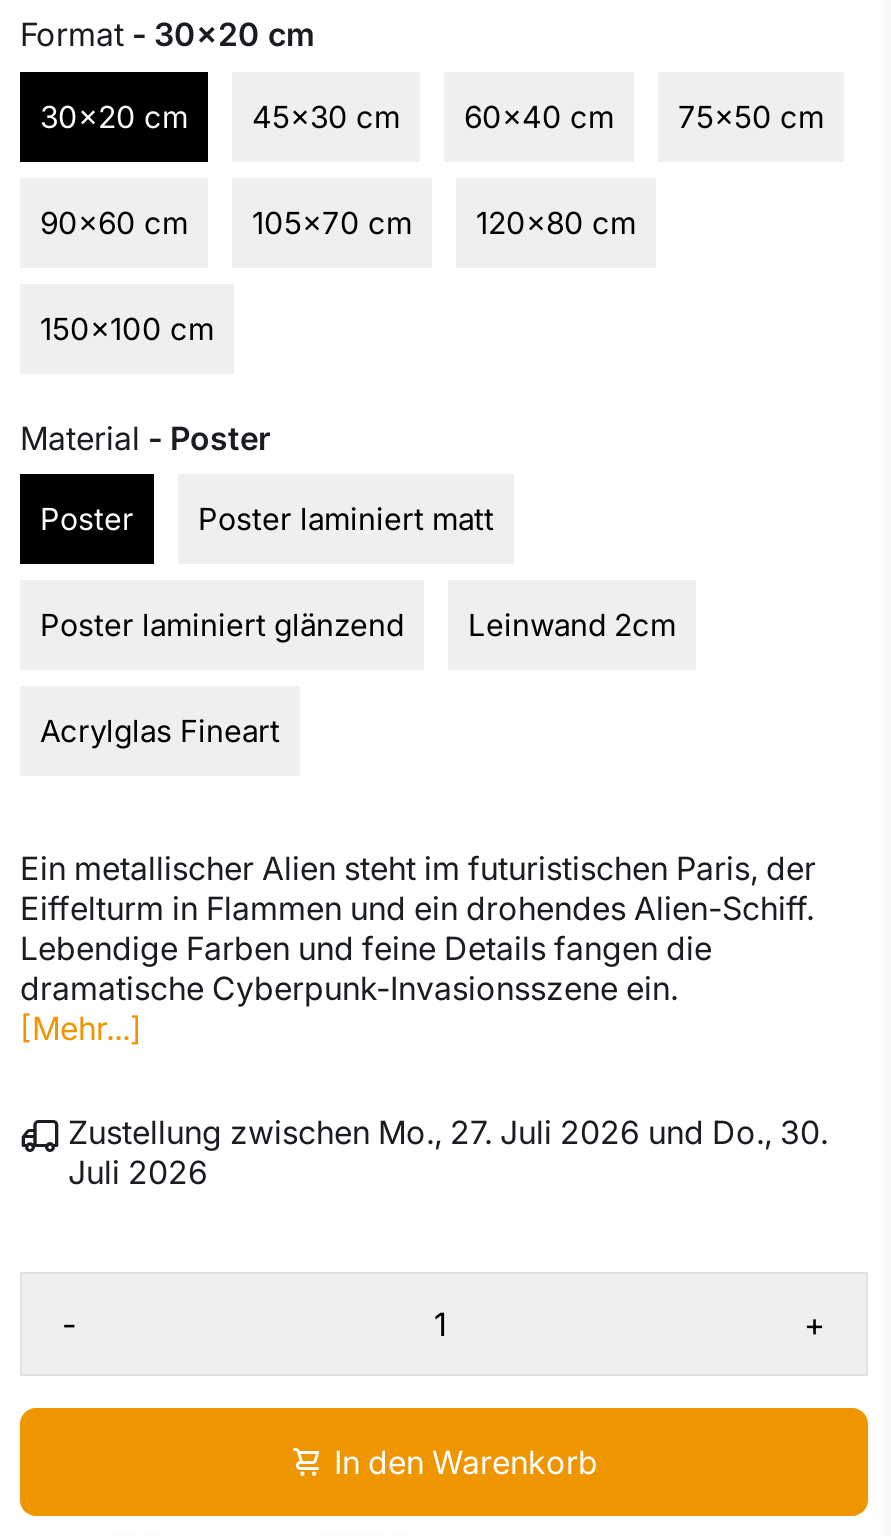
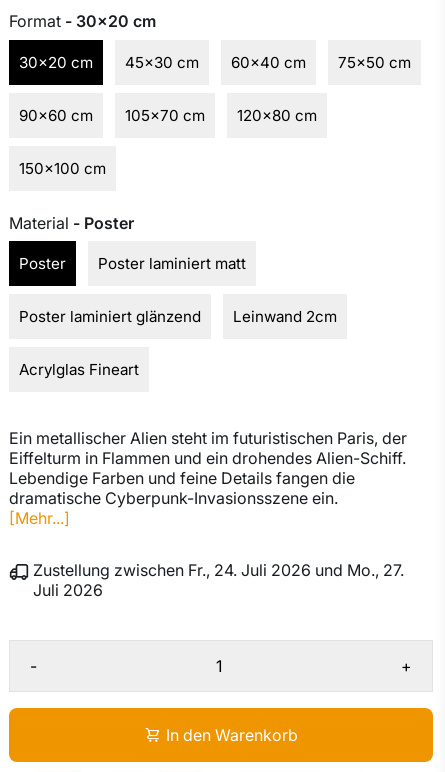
[68,1112,828,1152] Zustellung zwischen Mo., 27. Juli 2026 und Do., 30. -> [33,560,404,580] Zustellung zwischen Fr., 24. Juli 2026 und Mo., 27.

